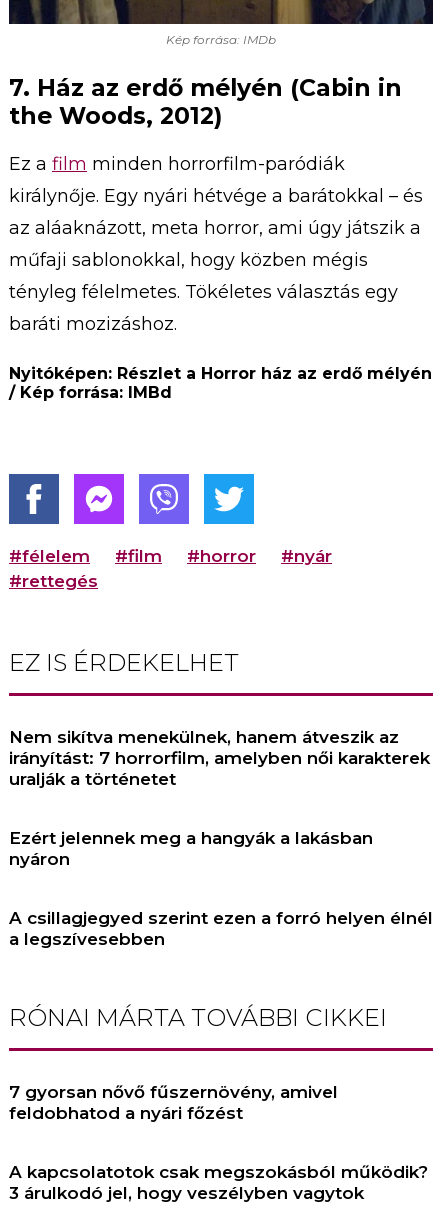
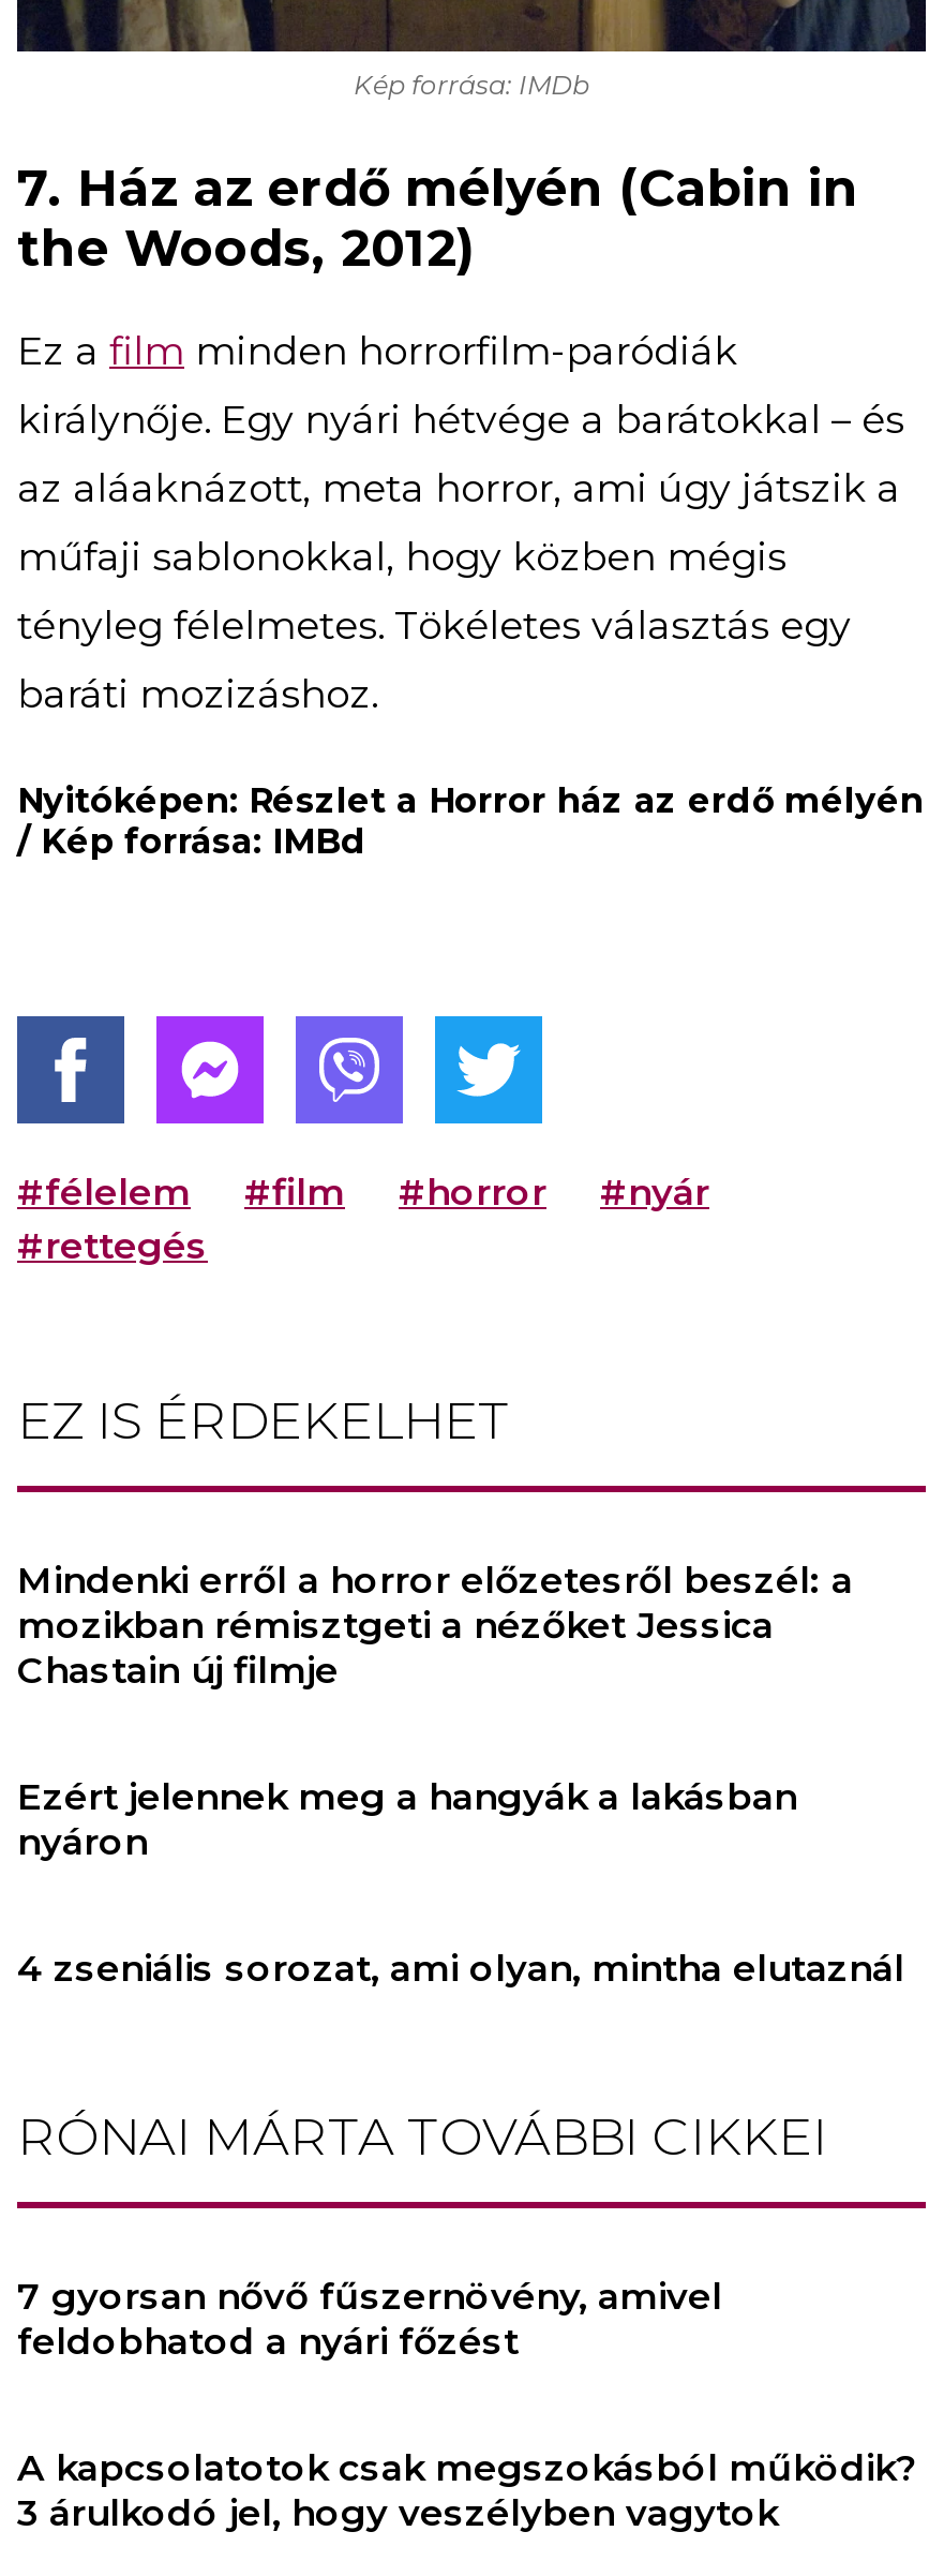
[9,727,430,789] Nem sikítva menekülnek, hanem átveszik az | irányítást: 7 horrorfilm, amelyben női karakterek | uralják a történetet -> [17,1559,853,1692] Mindenki erről a horror előzetesről beszél: a | mozikban rémisztgeti a nézőket Jessica | Chastain új filmje
[9,908,433,949] A csillagjegyed szerint ezen a forró helyen élnél | a legszívesebben -> [17,1947,904,1990] 4 zseniális sorozat, ami olyan, mintha elutaznál

